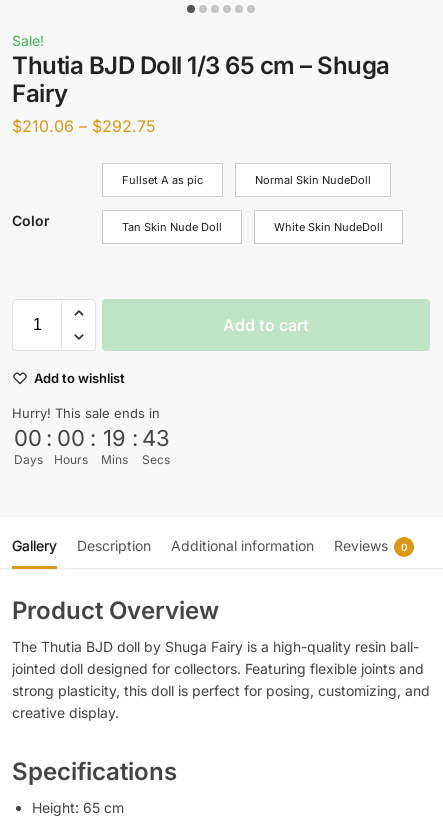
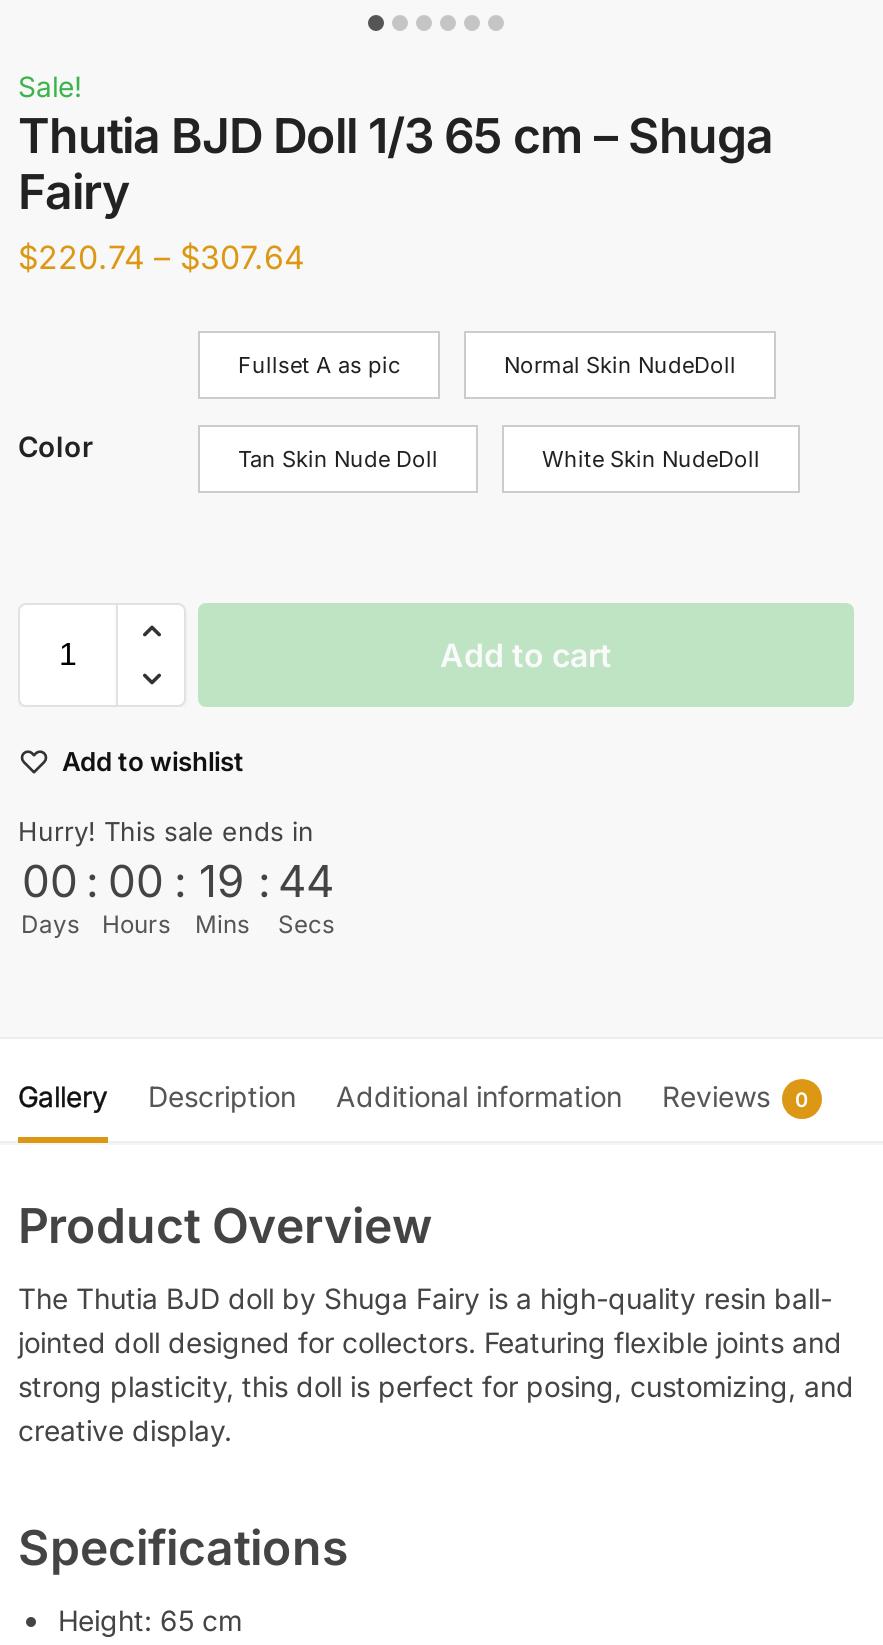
[12,116,156,136] $210.06 – $292.75 -> [18,237,304,277] $220.74 – $307.64
[14,425,170,451] 00 : 00 : 19 : 43 -> [22,855,334,907] 00 : 00 : 19 : 44

